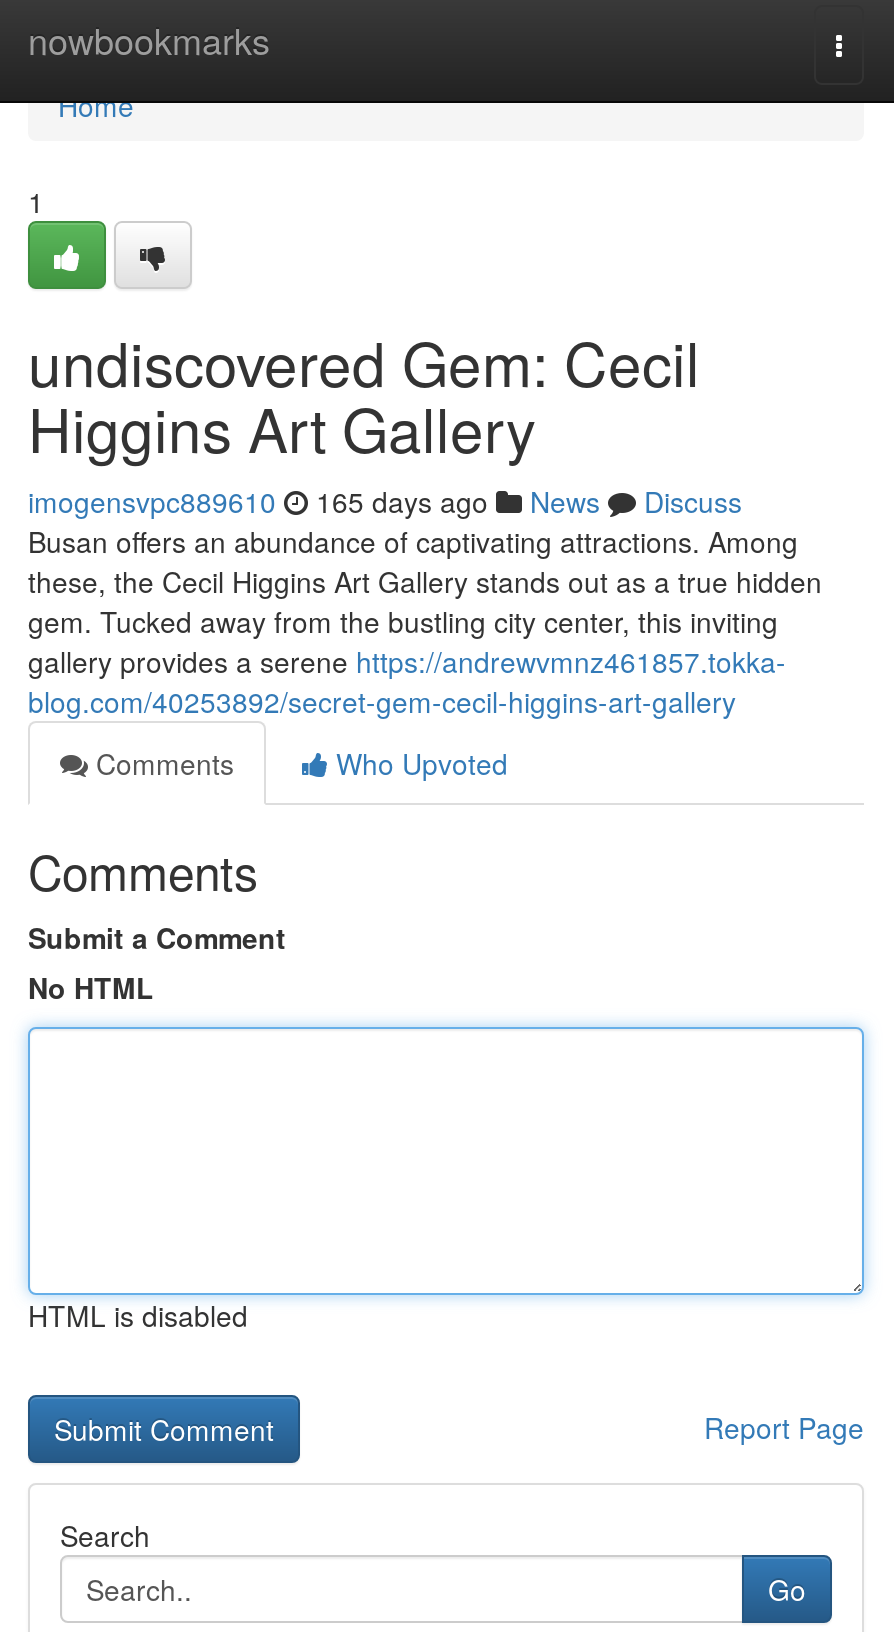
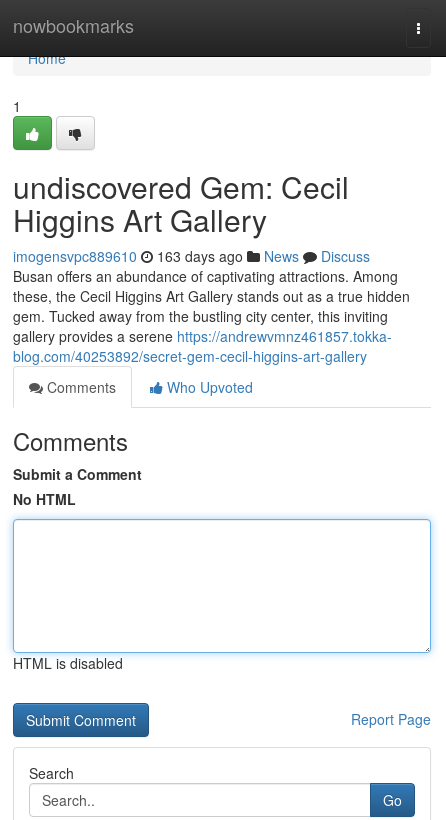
[28,481,742,521] imogensvpc889610 165 days ago News Discuss -> [13,246,370,266] imogensvpc889610 163 days ago News Discuss

